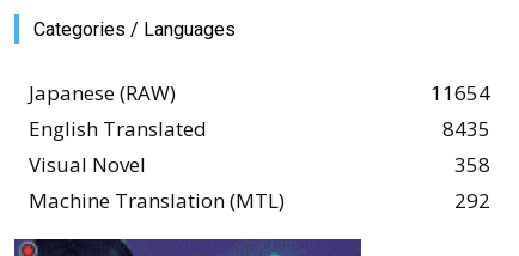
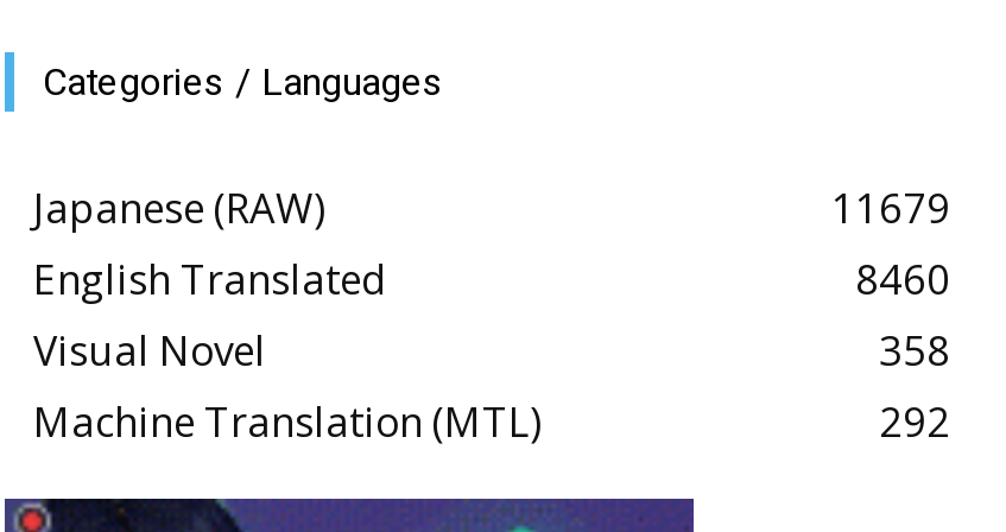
[431,79,490,107] 11654 -> [831,181,950,235] 11679
[442,115,490,142] 8435 -> [855,252,950,307] 8460

